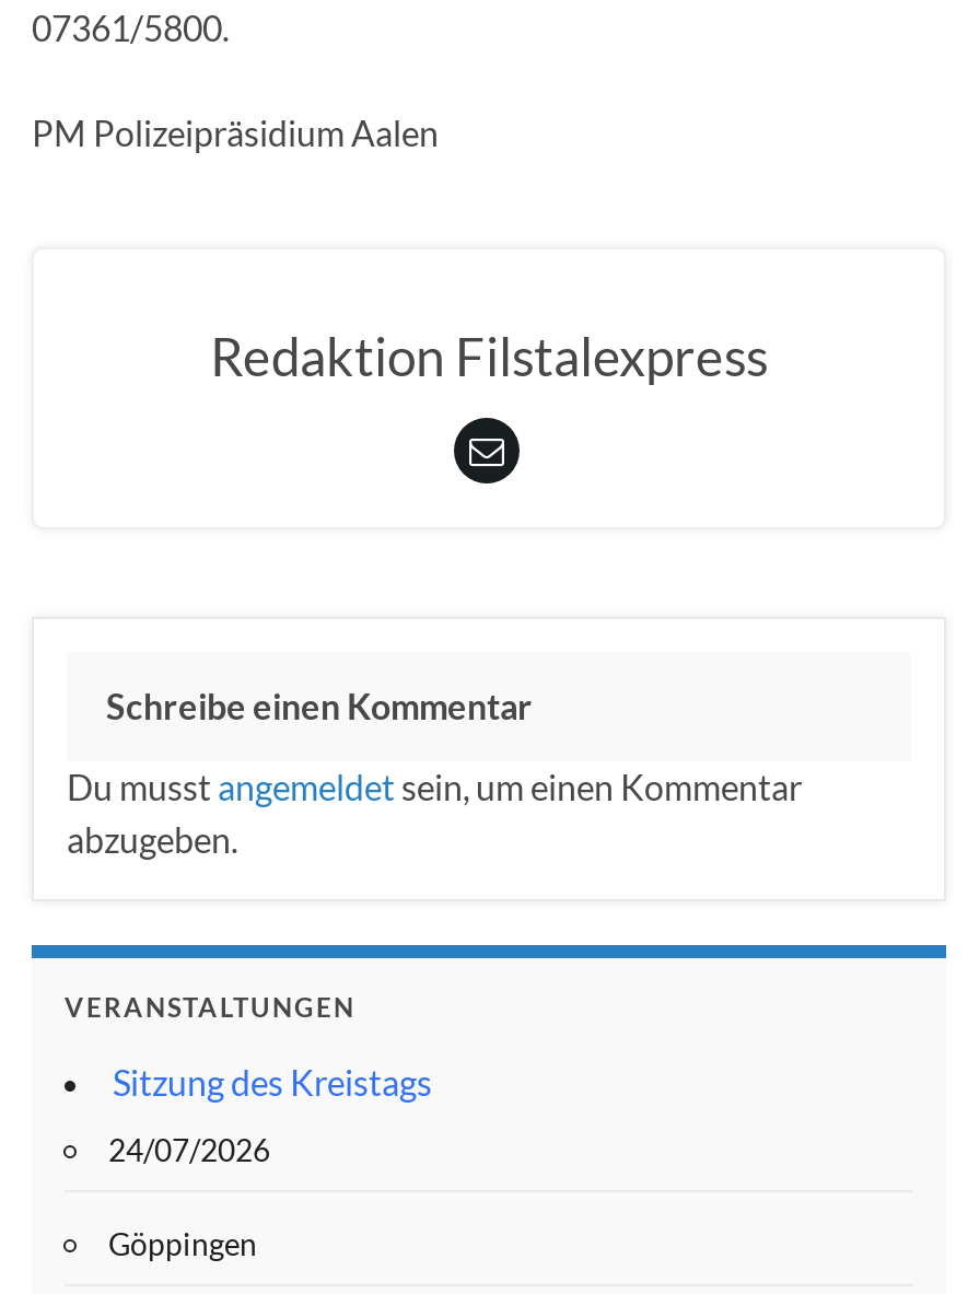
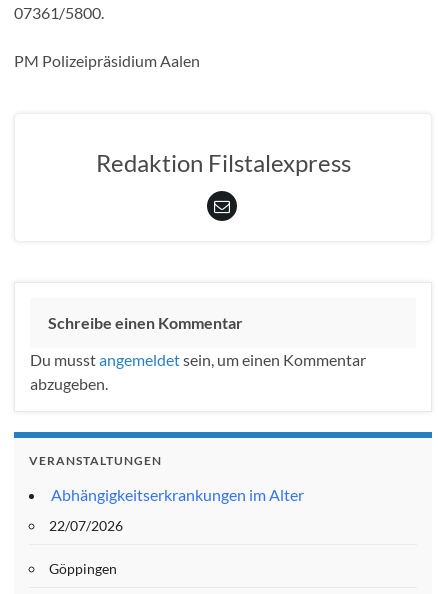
[113,1061,432,1103] Sitzung des Kreistags -> [51,485,304,504] Abhängigkeitserkrankungen im Alter
[108,1131,270,1168] 24/07/2026 -> [49,517,123,534] 22/07/2026

